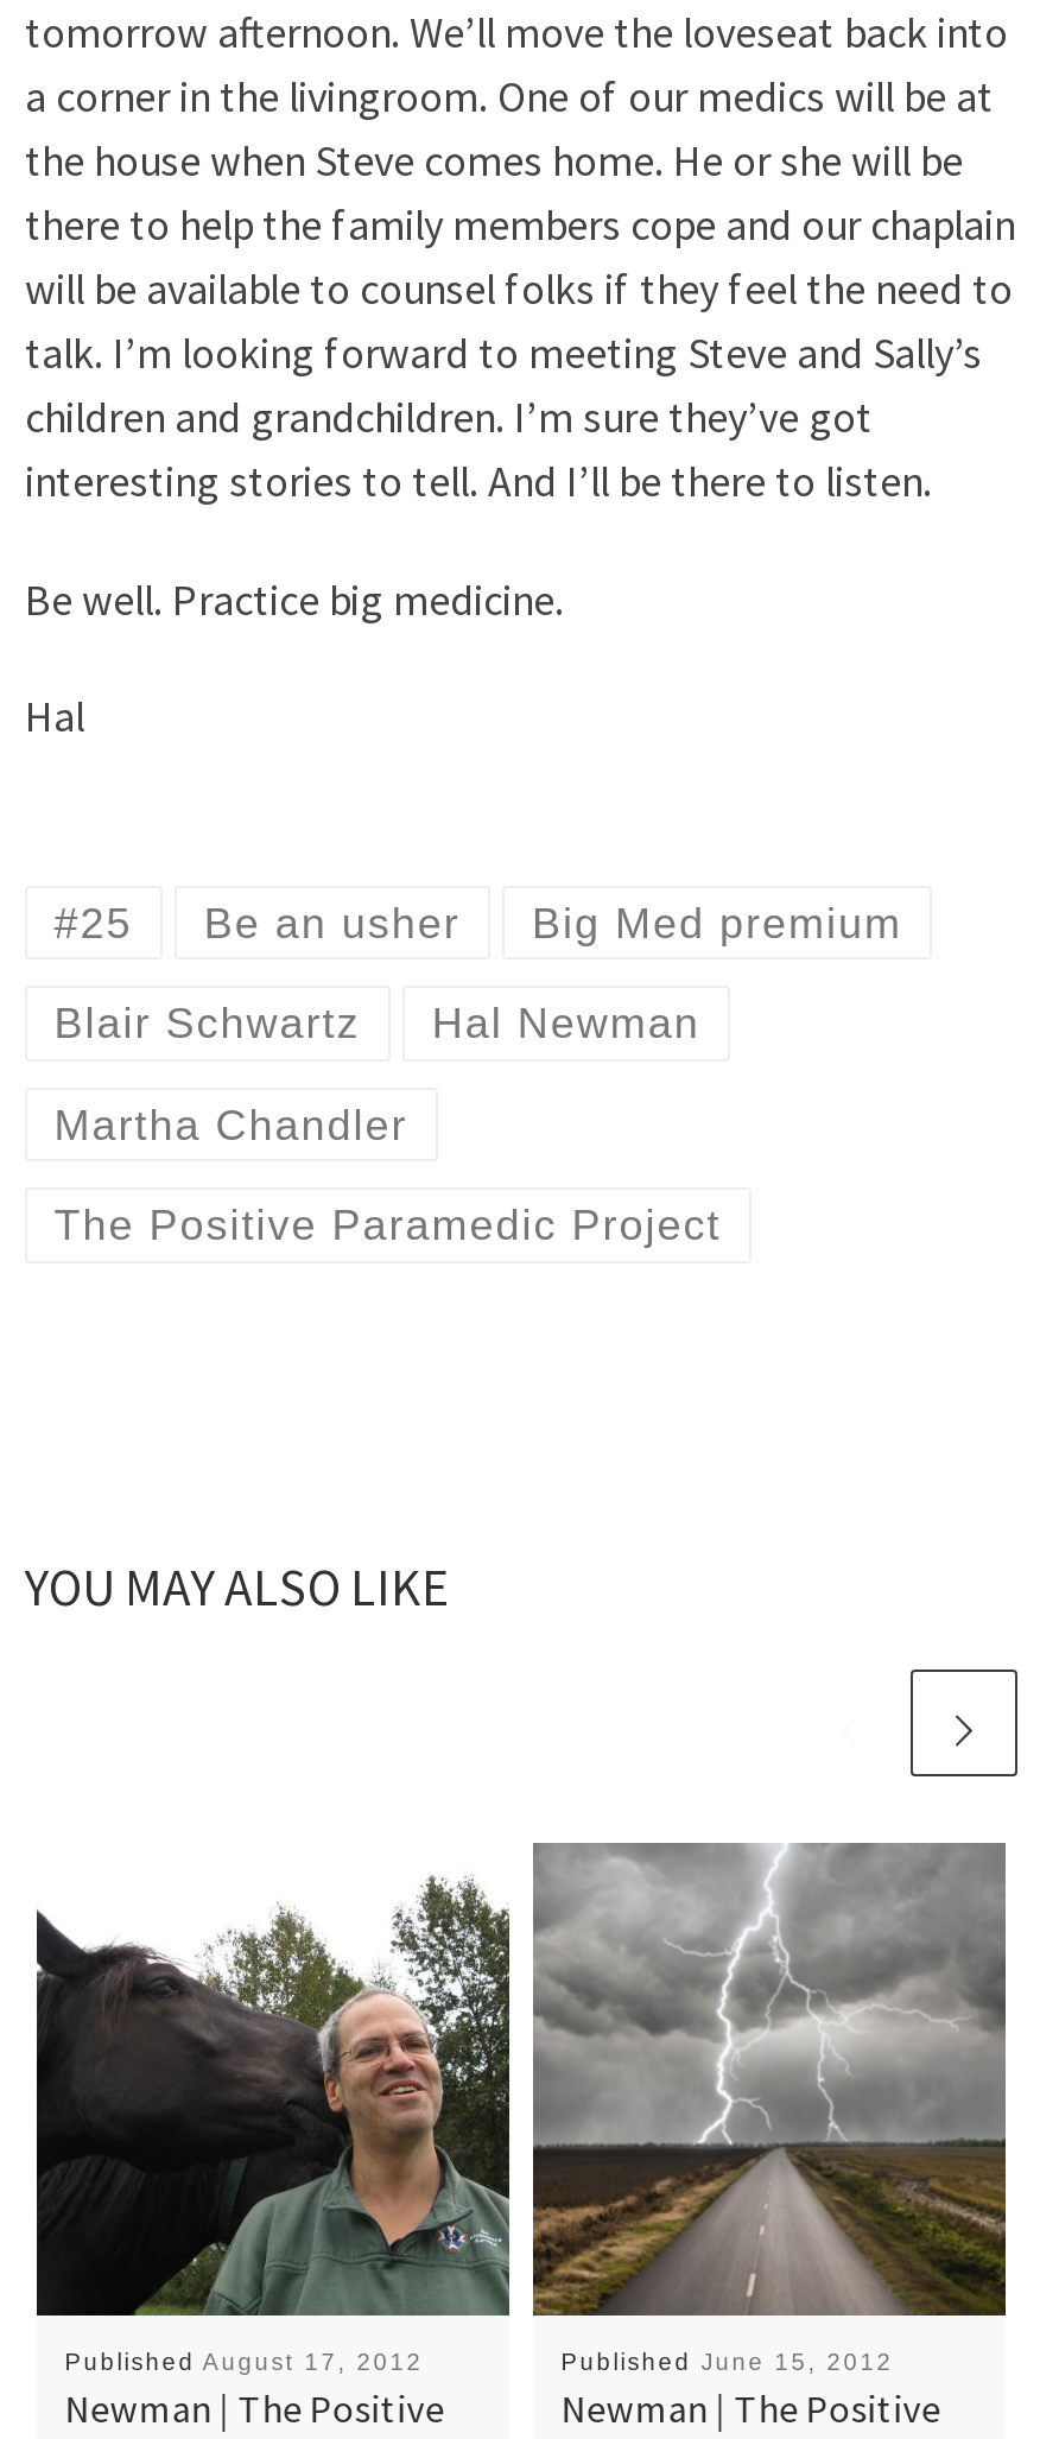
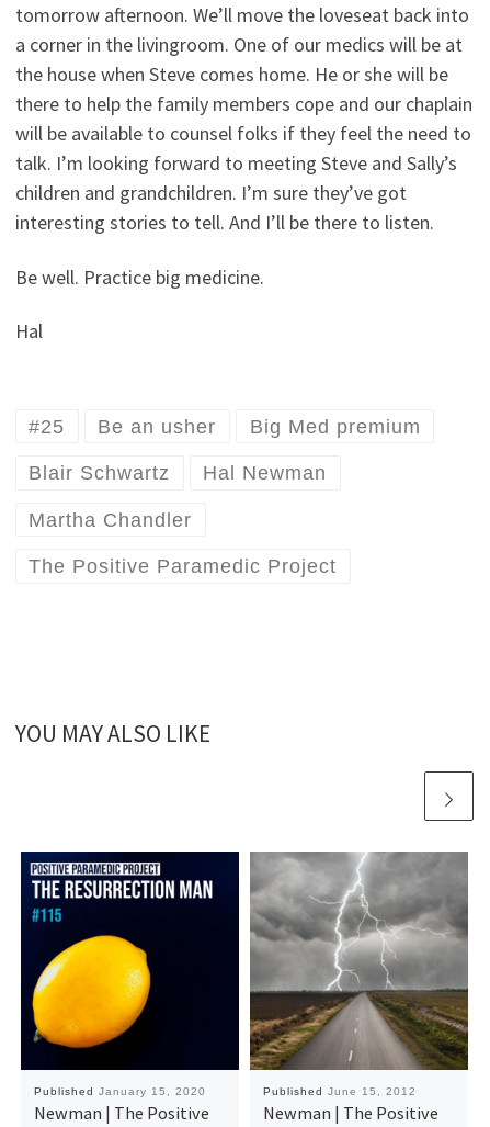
[34,1843,512,2375] [image] | Published August 17, 2012 -> [20,850,240,1097] [image] | Published January 15, 2020

